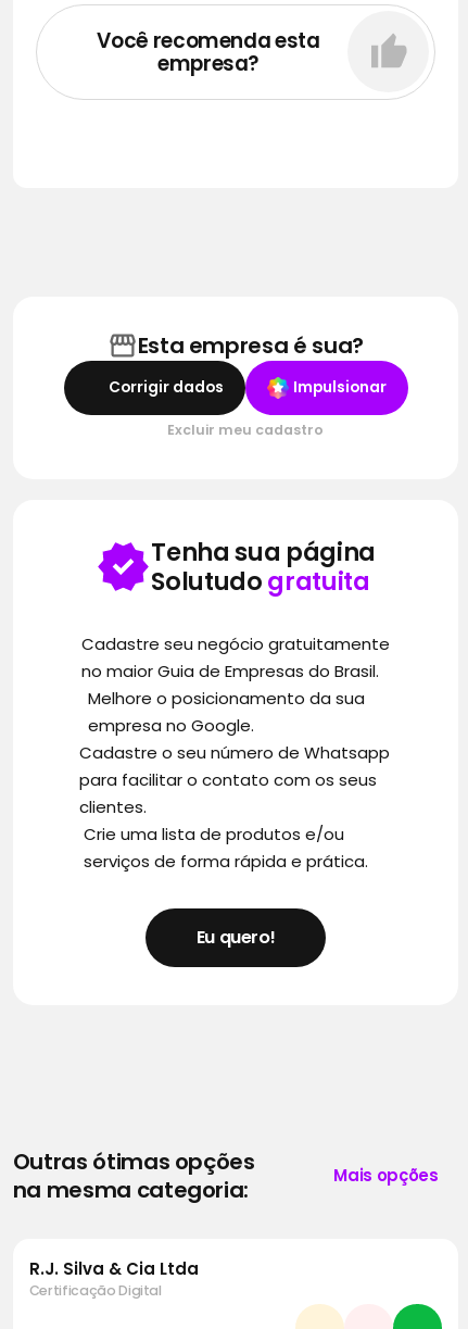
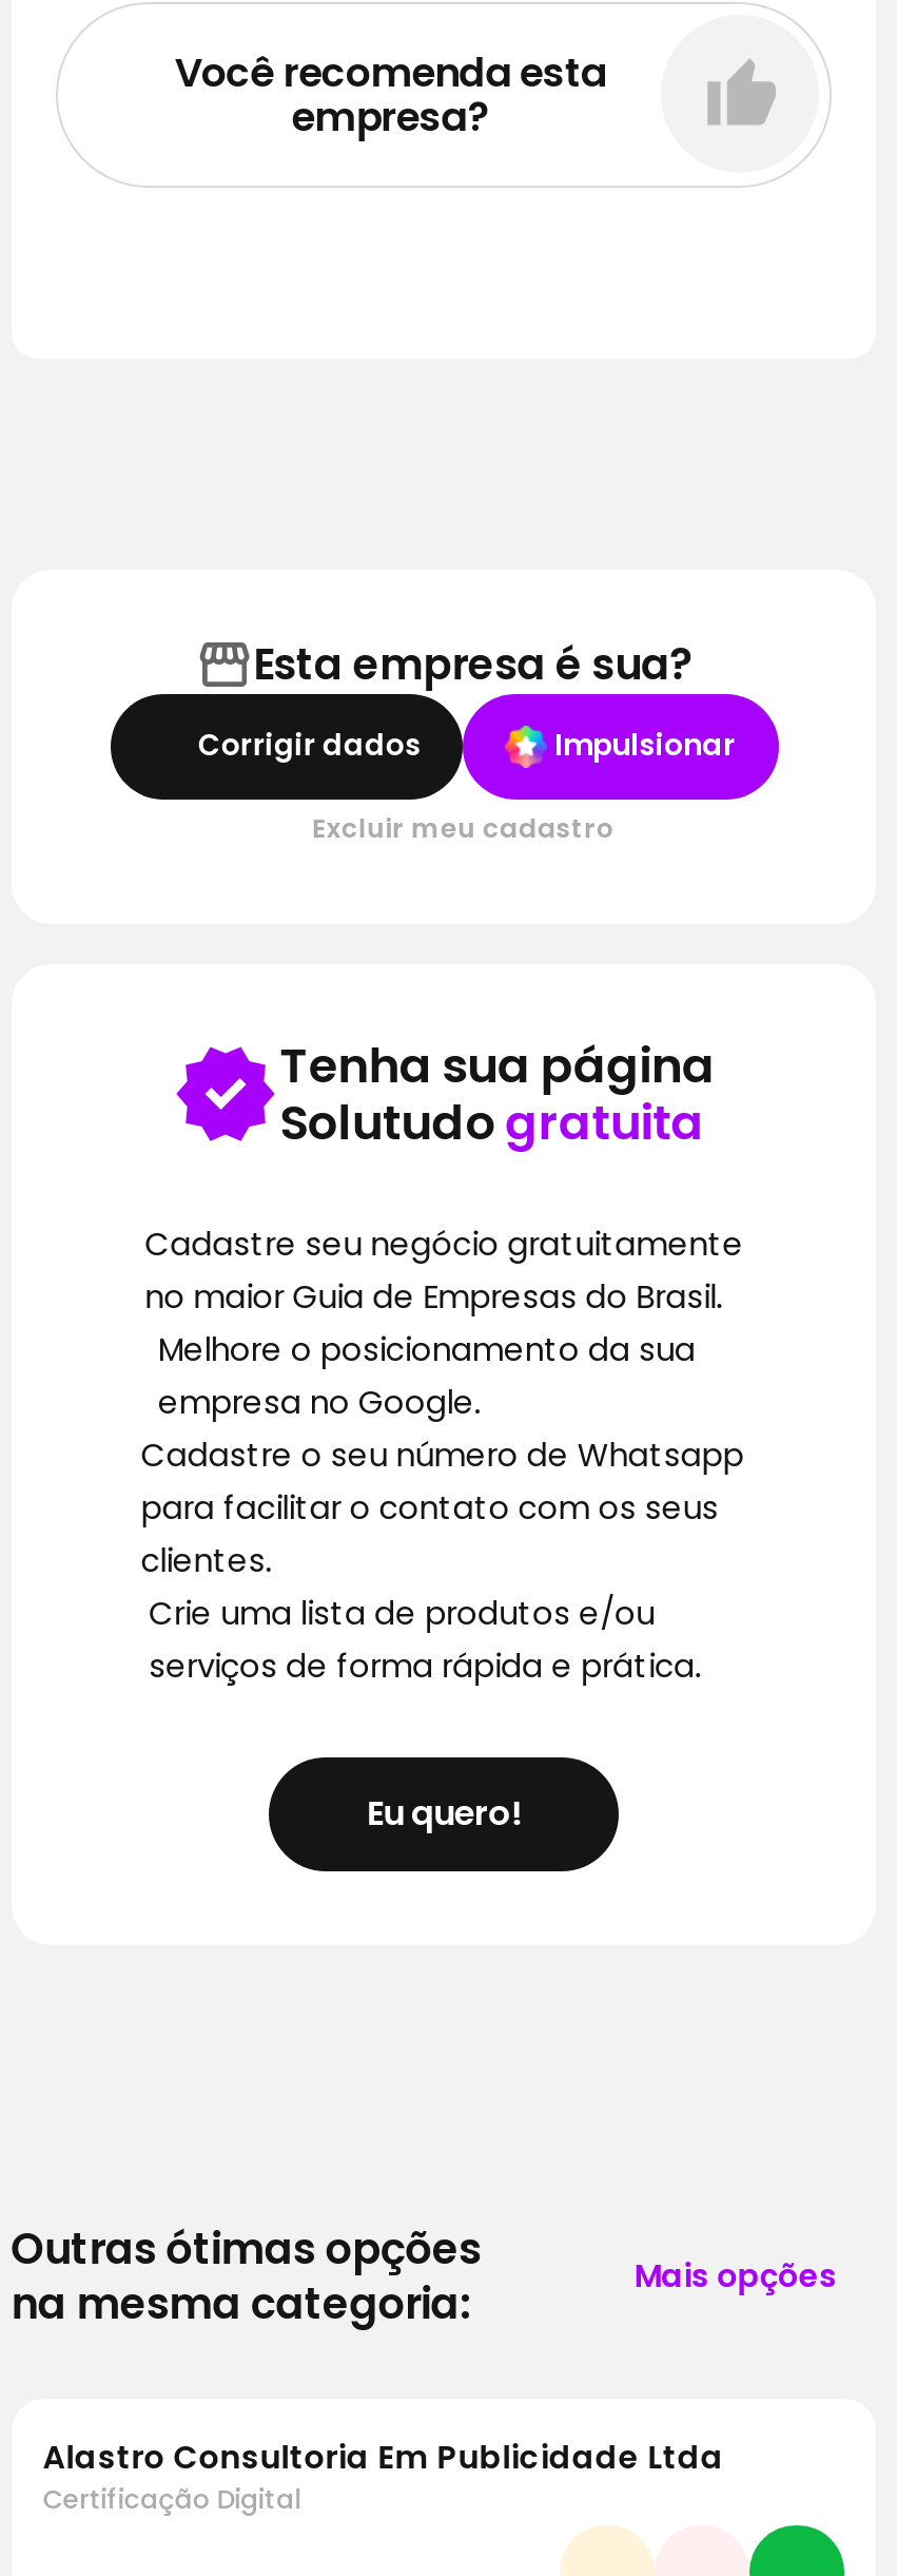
[29,1257,198,1280] R.J. Silva & Cia Ltda -> [43,2435,724,2479] Alastro Consultoria Em Publicidade Ltda

